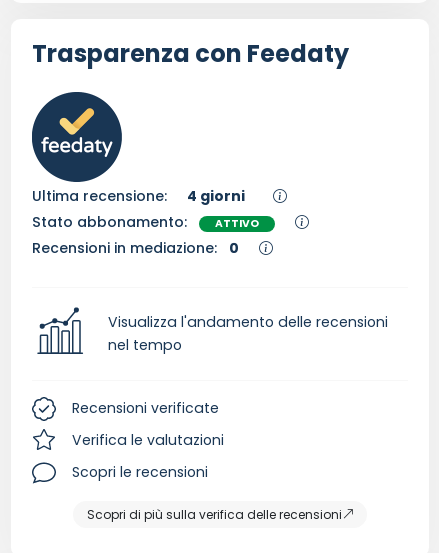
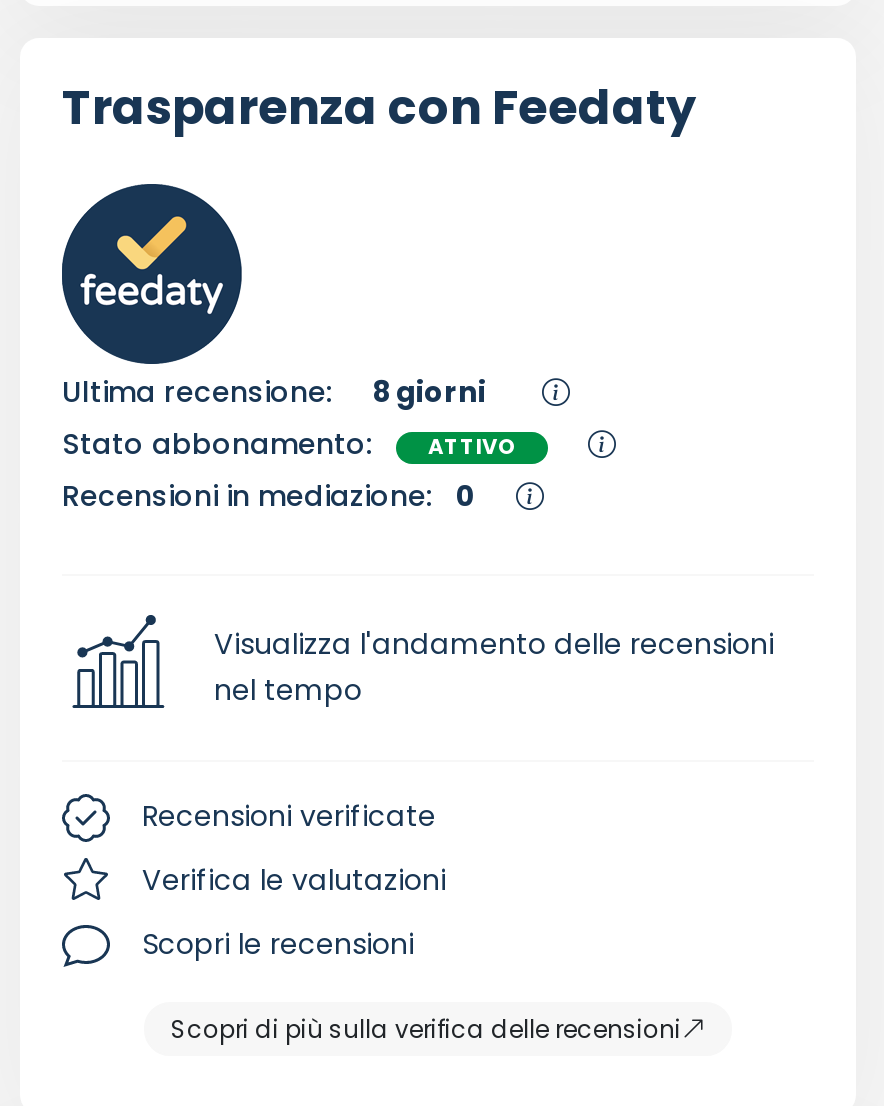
[32,186,245,206] Ultima recensione: 4 giorni -> [62,372,486,412] Ultima recensione: 8 giorni

